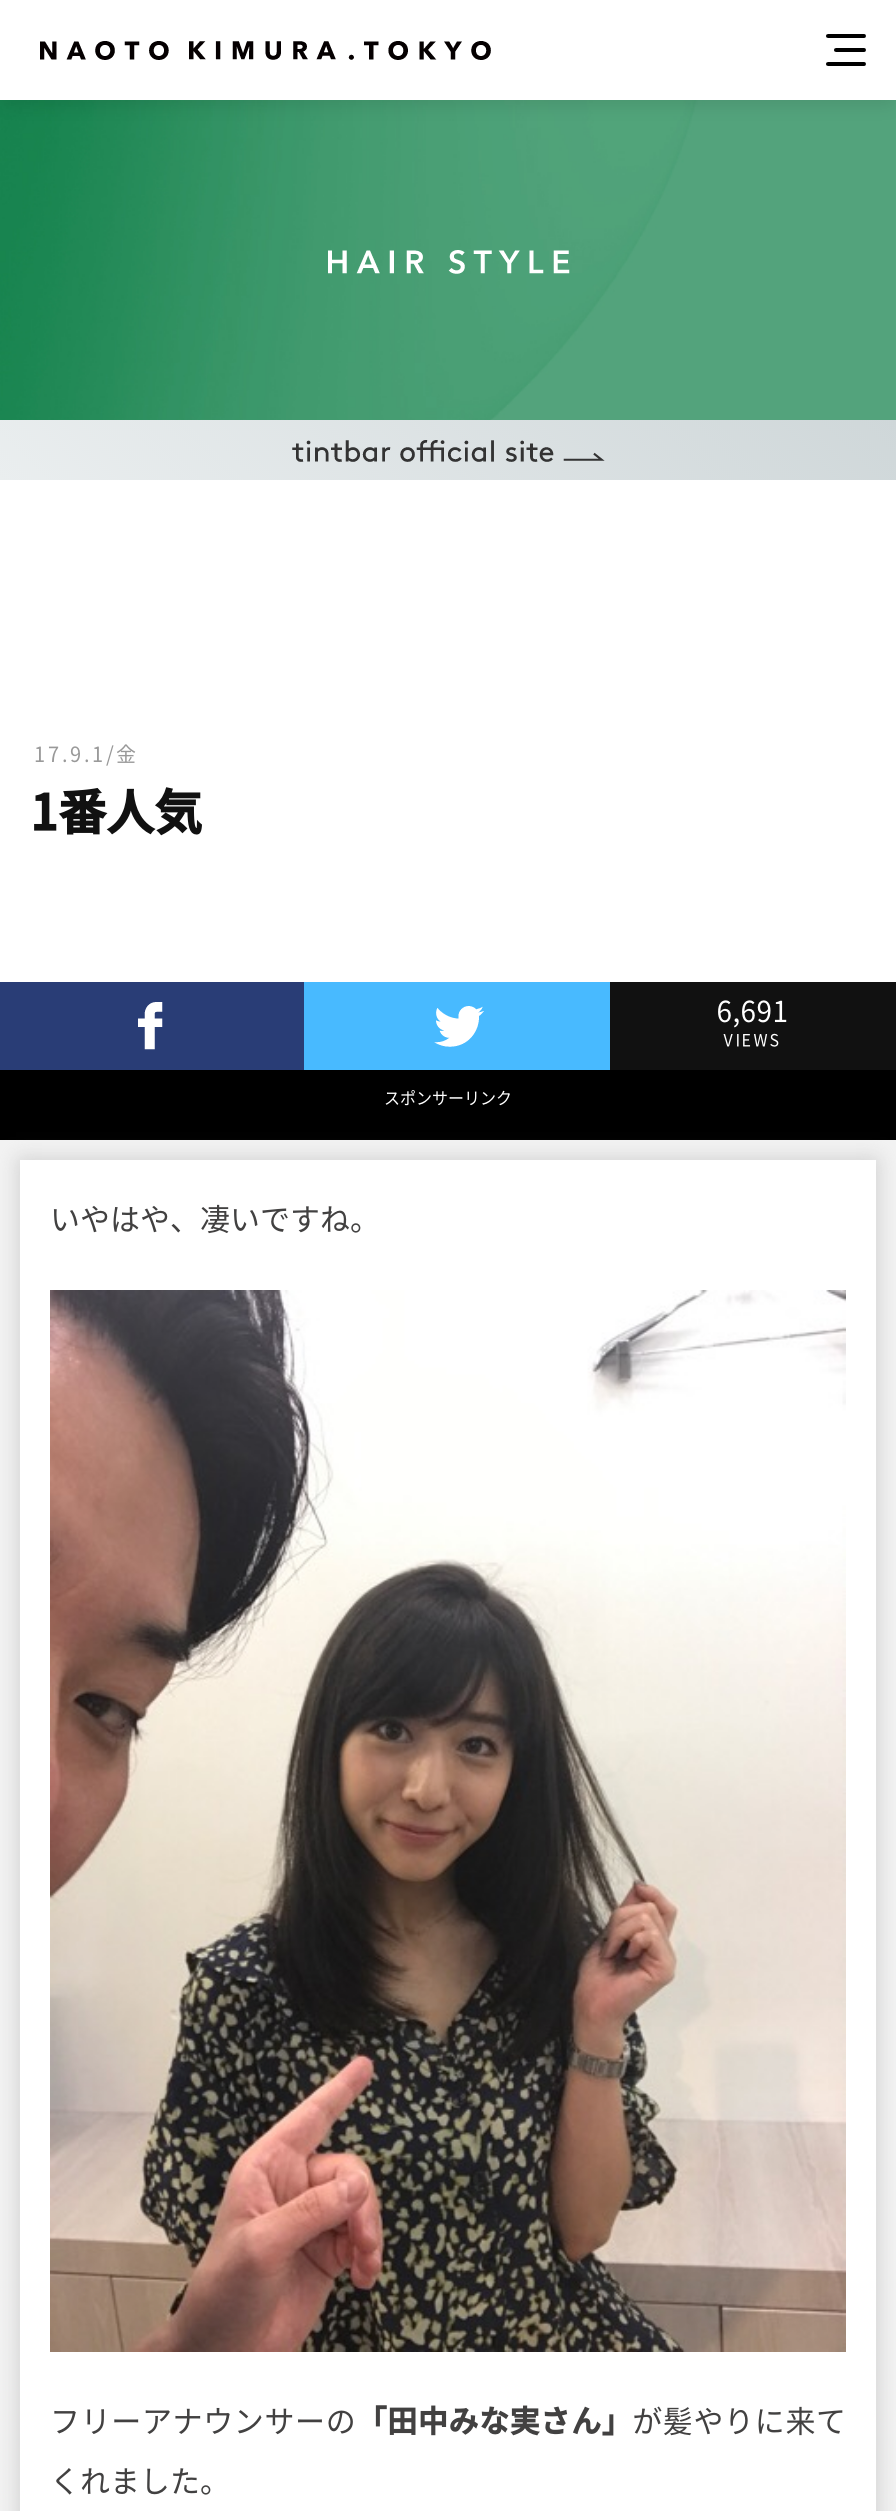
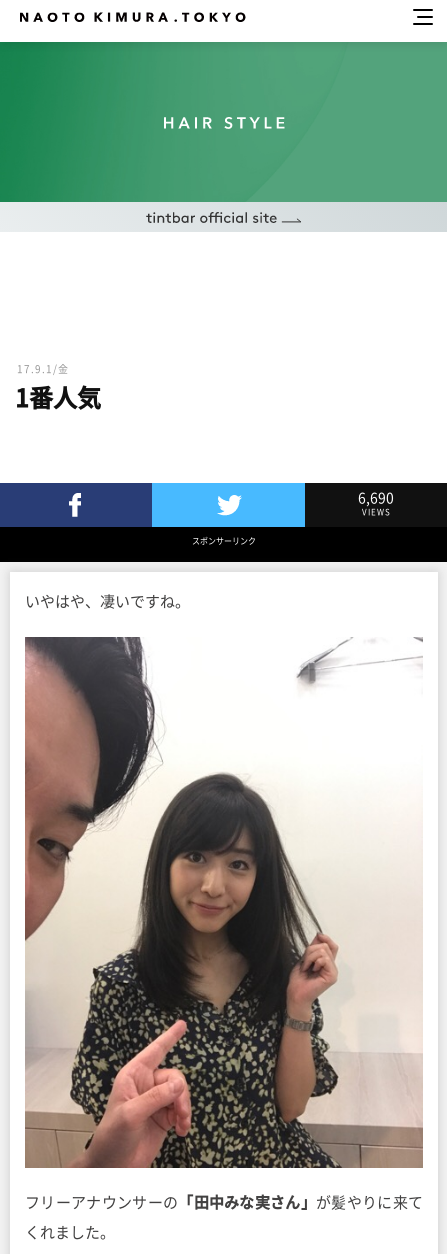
[717,998,789,1026] 6,691 -> [358,491,394,505] 6,690

